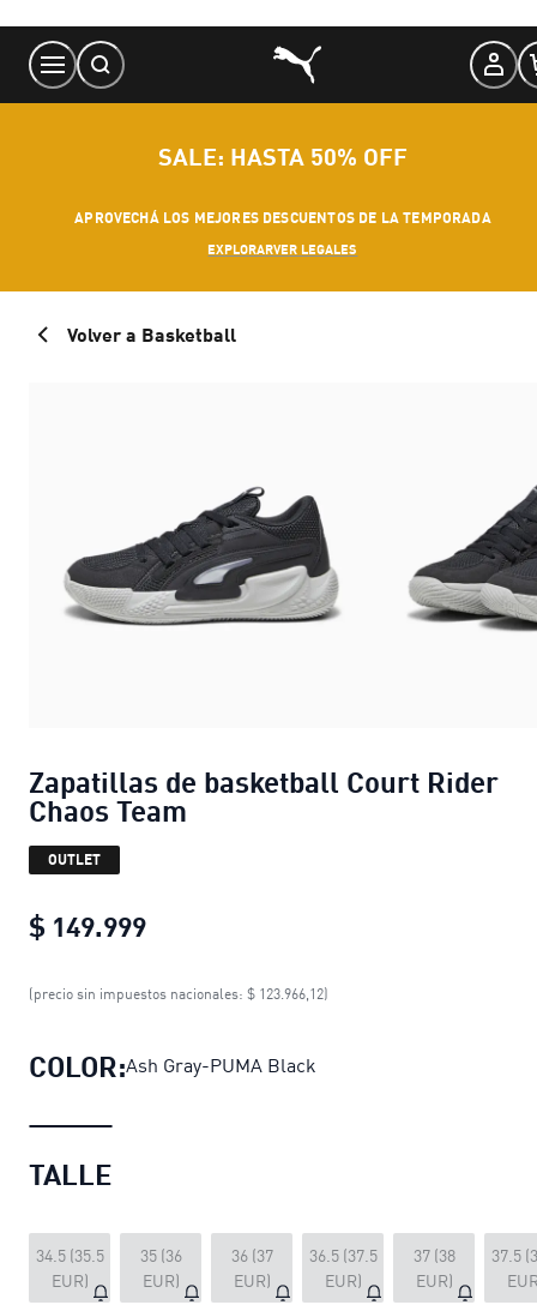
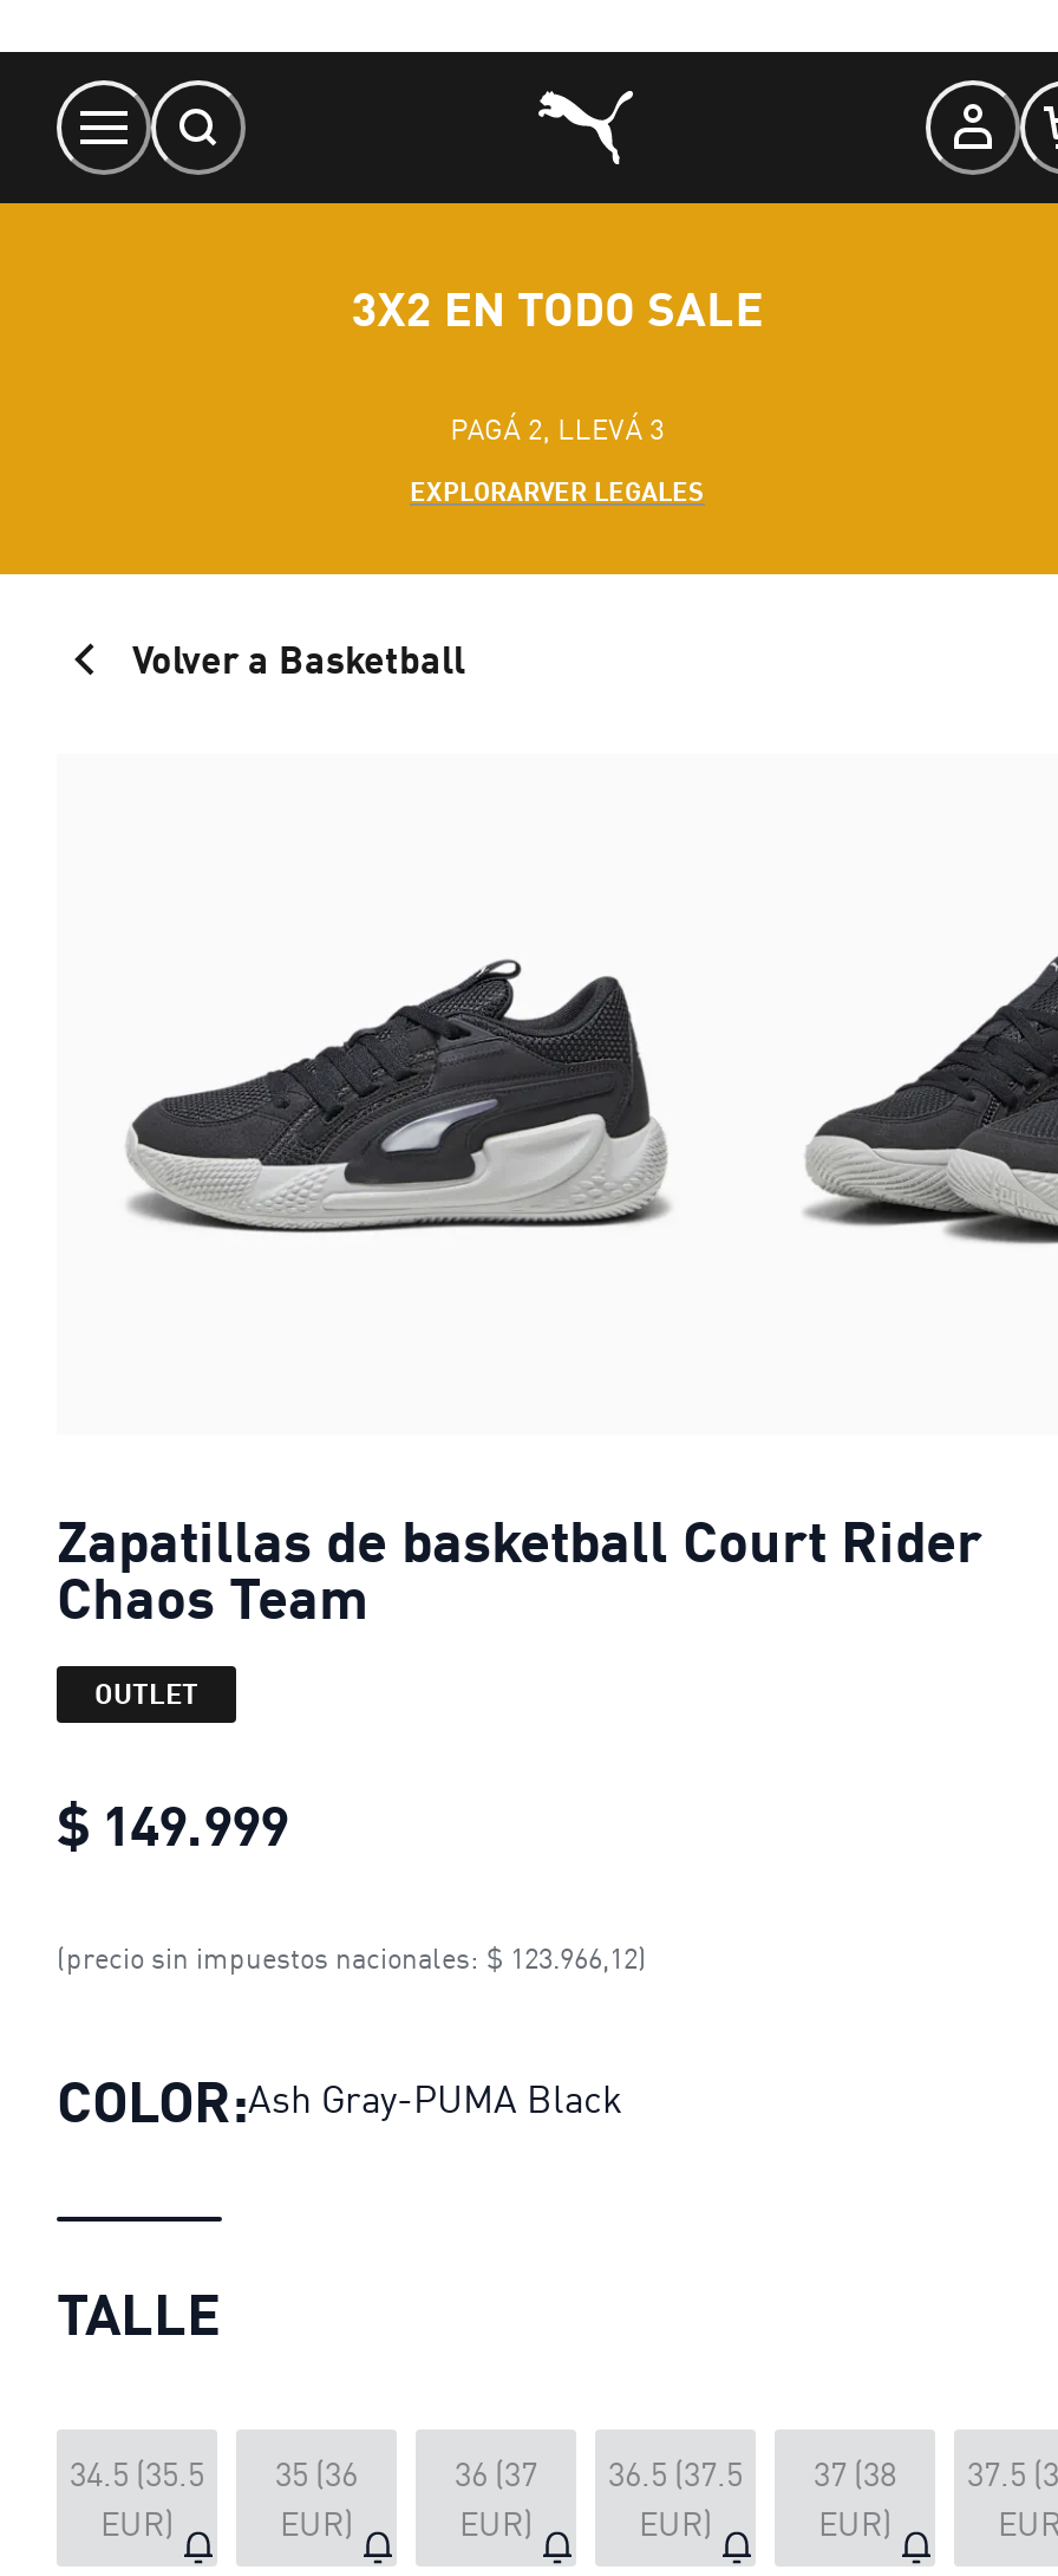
[158,142,408,170] SALE: HASTA 50% OFF -> [351,279,763,336] 3X2 EN TODO SALE
[75,209,491,227] APROVECHÁ LOS MEJORES DESCUENTOS DE LA TEMPORADA -> [450,411,664,447] PAGÁ 2, LLEVÁ 3

